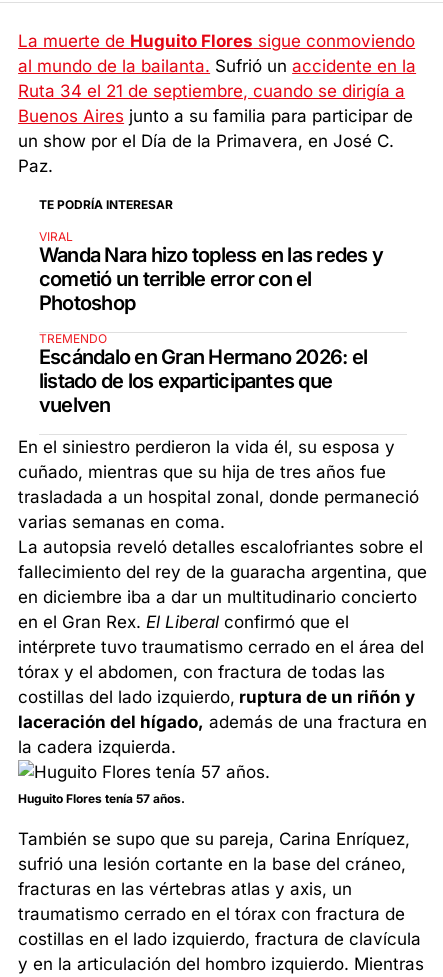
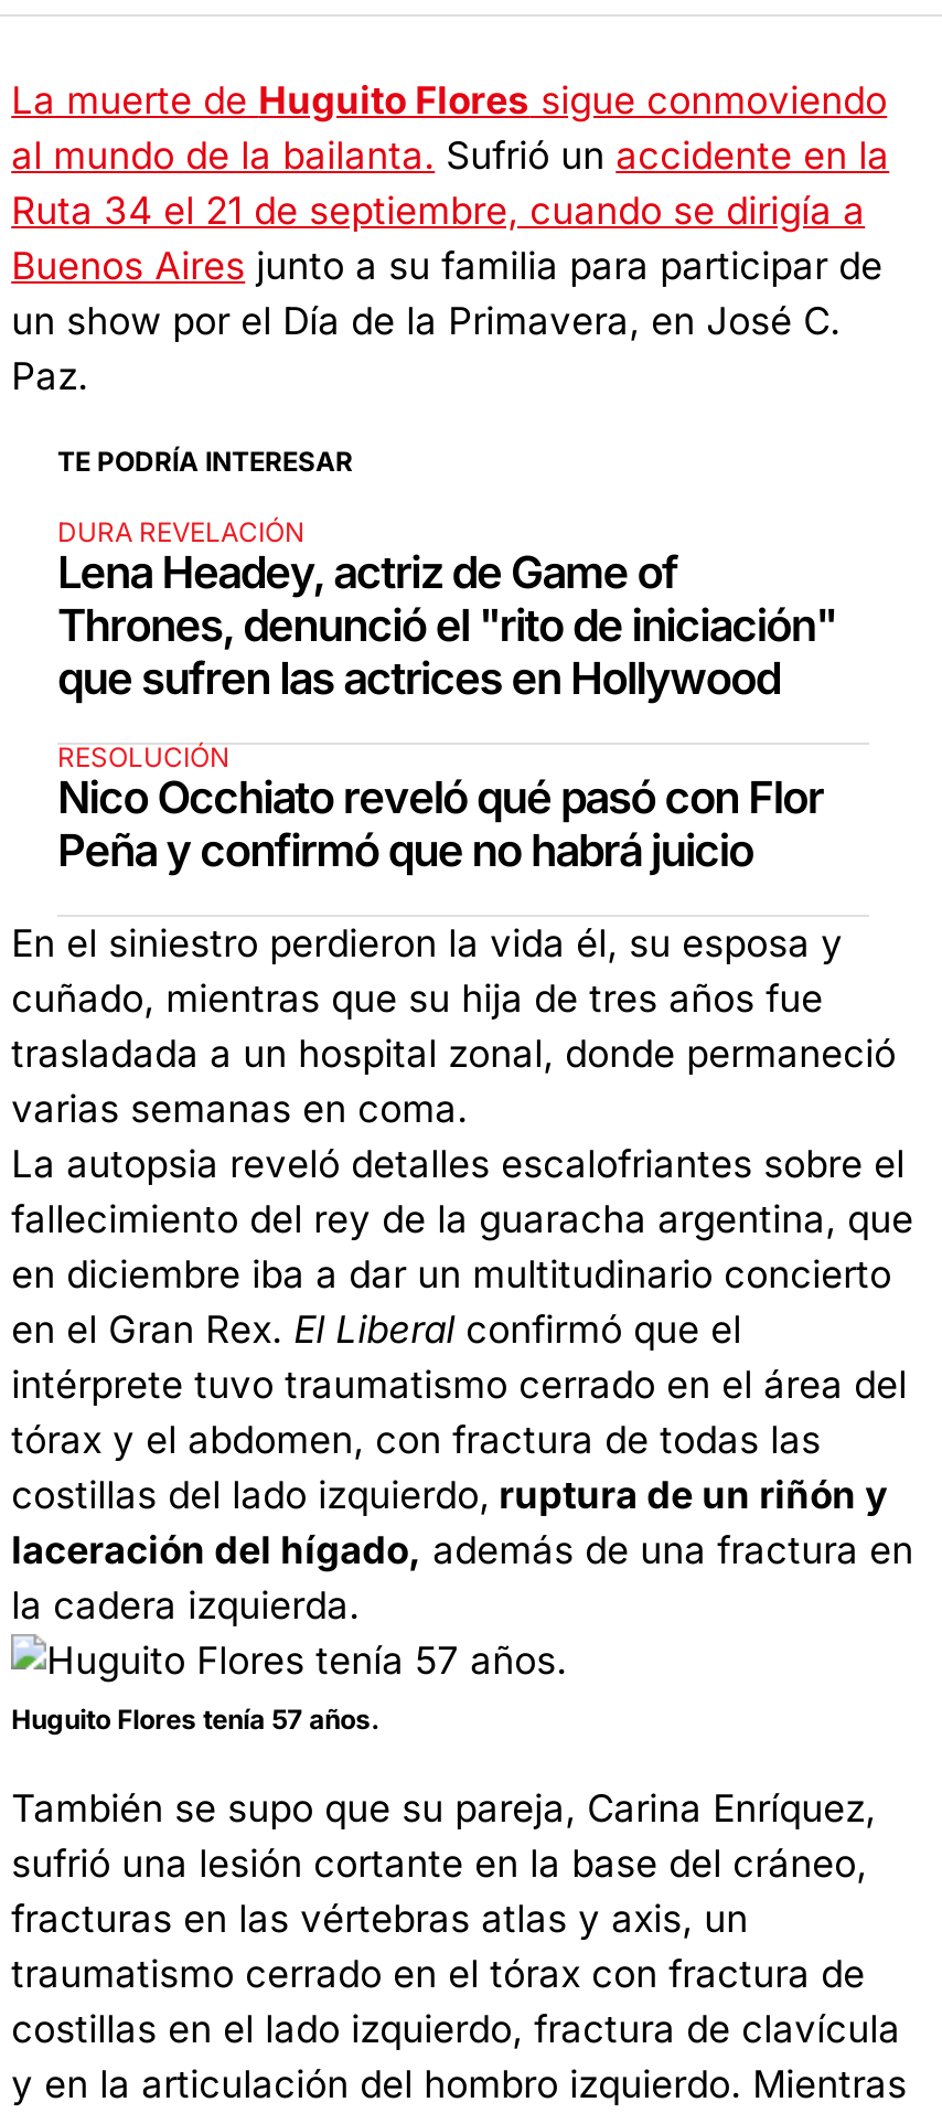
[39,229,383,315] VIRAL | Wanda Nara hizo topless en las redes y | cometió un terrible error con el | Photoshop -> [57,515,836,705] DURA REVELACIÓN | Lena Headey, actriz de Game of | Thrones, denunció el "rito de iniciación" | que sufren las actrices en Hollywood
[39,331,367,417] TREMENDO | Escándalo en Gran Hermano 2026: el | listado de los exparticipantes que | vuelven -> [57,740,823,877] RESOLUCIÓN | Nico Occhiato reveló qué pasó con Flor | Peña y confirmó que no habrá juicio

